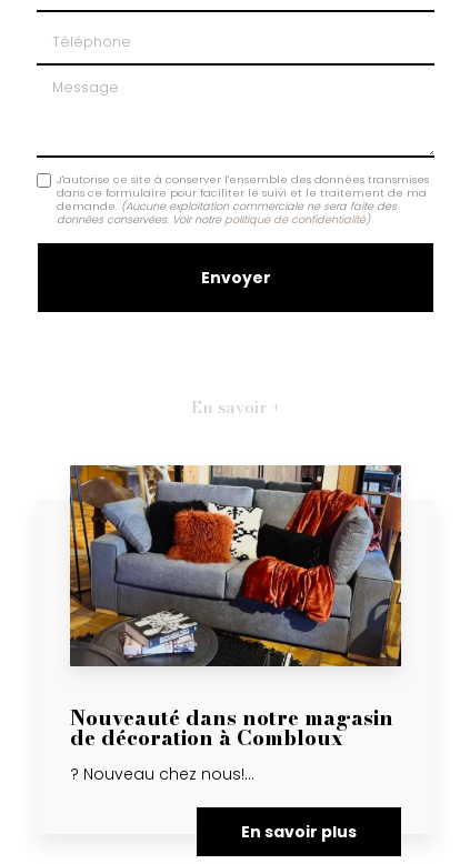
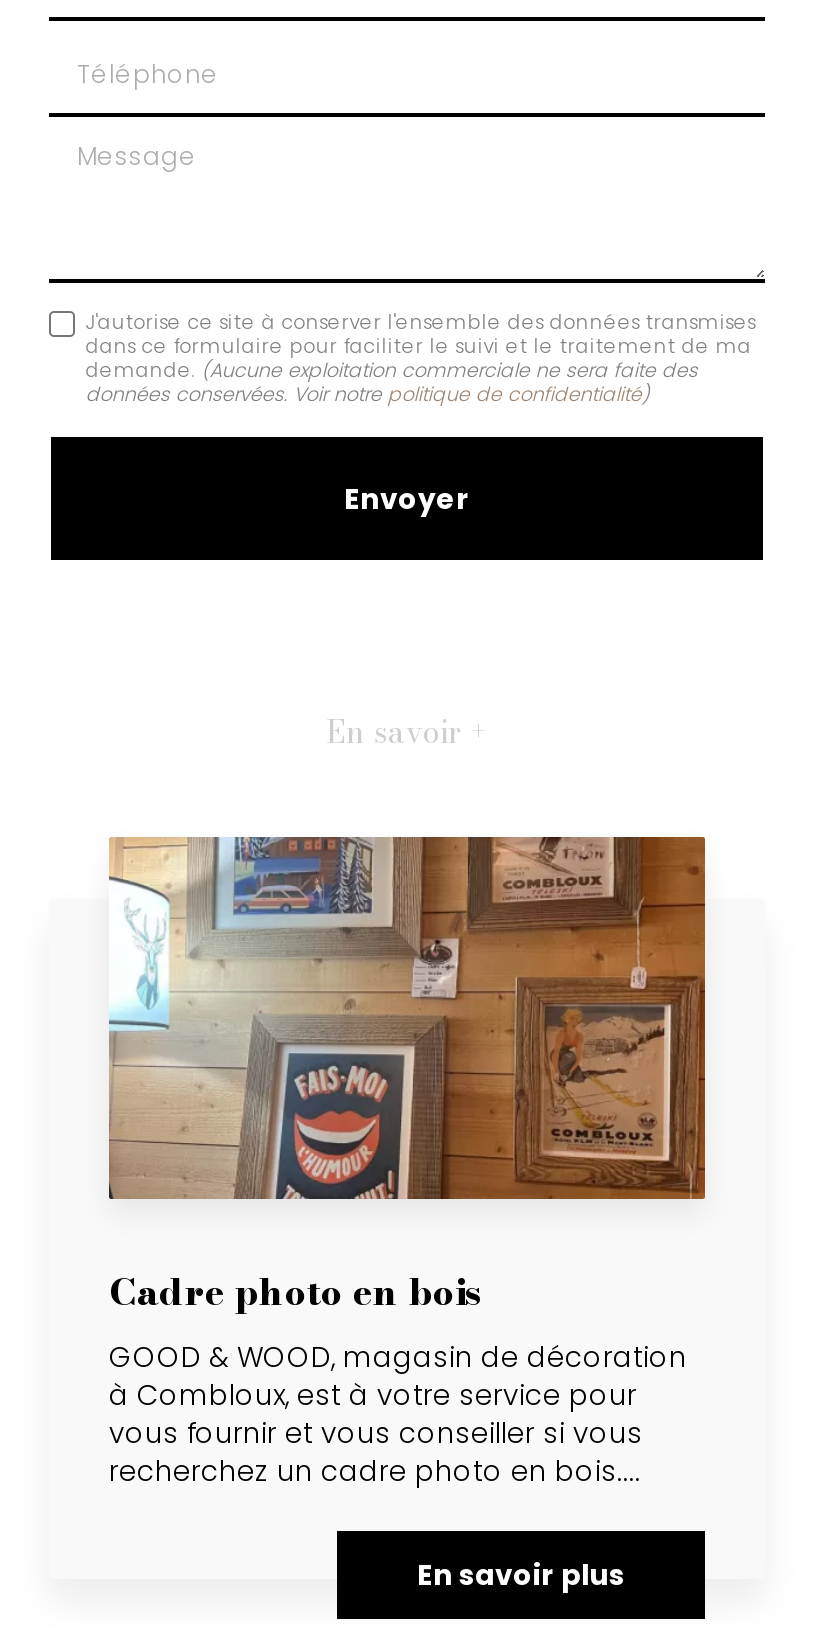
[69,464,402,785] [image] | Nouveauté dans notre magasin | de décoration à Combloux | ? Nouveau chez nous!... -> [109,835,707,1491] [image] | Cadre photo en bois | GOOD & WOOD, magasin de décoration | à Combloux, est à votre service pour | vous fournir et vous conseiller si vous | recherchez un cadre photo en bois....

